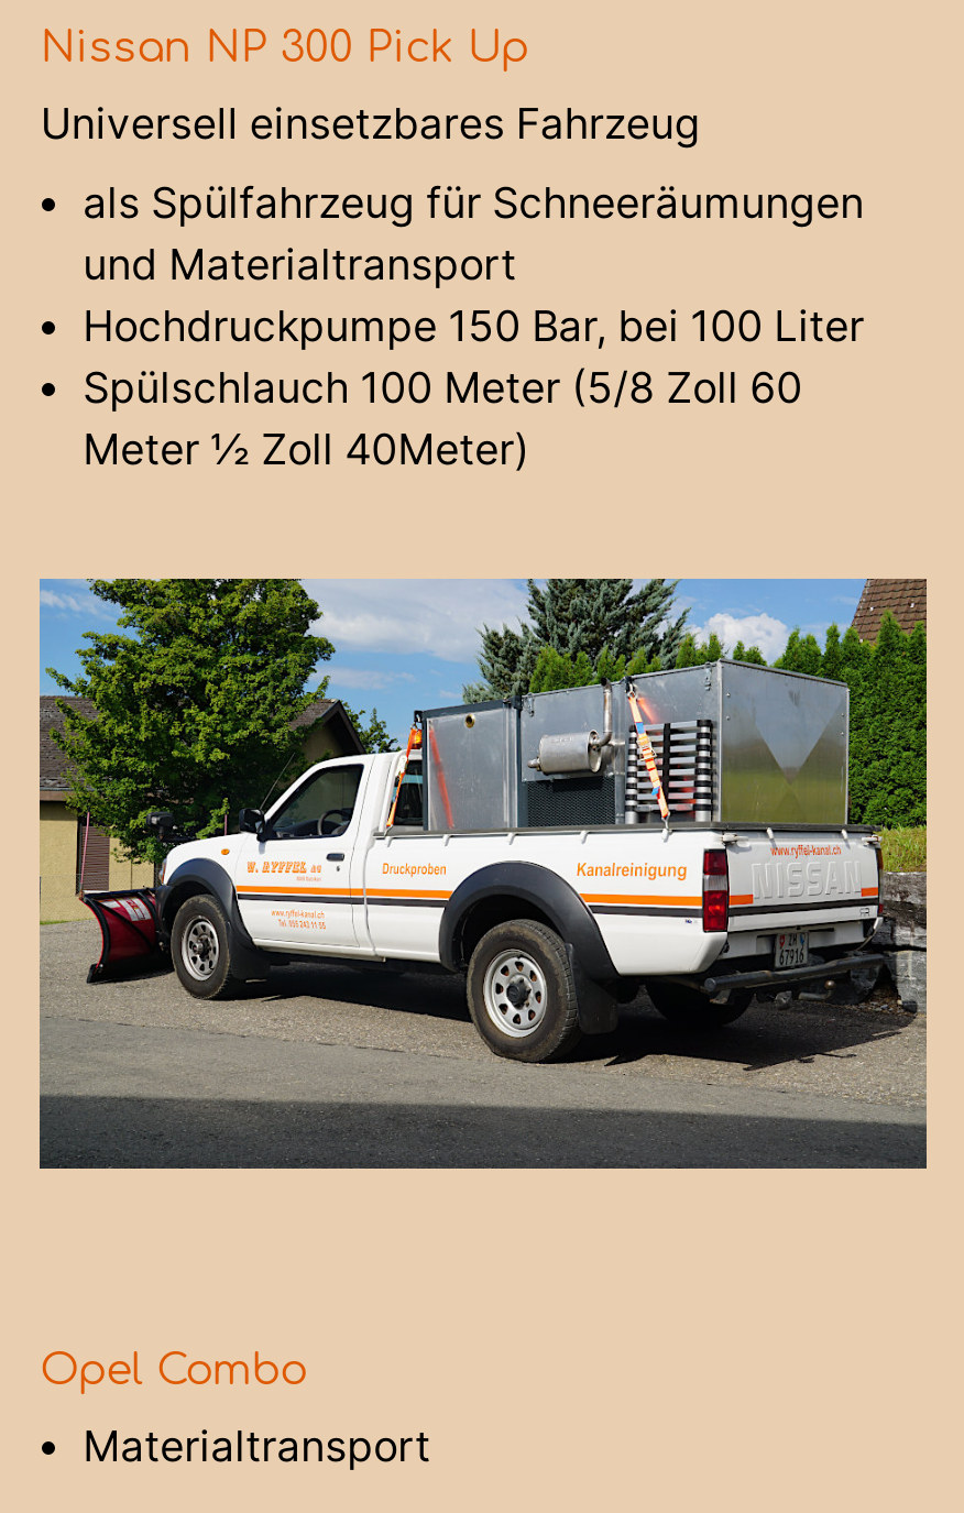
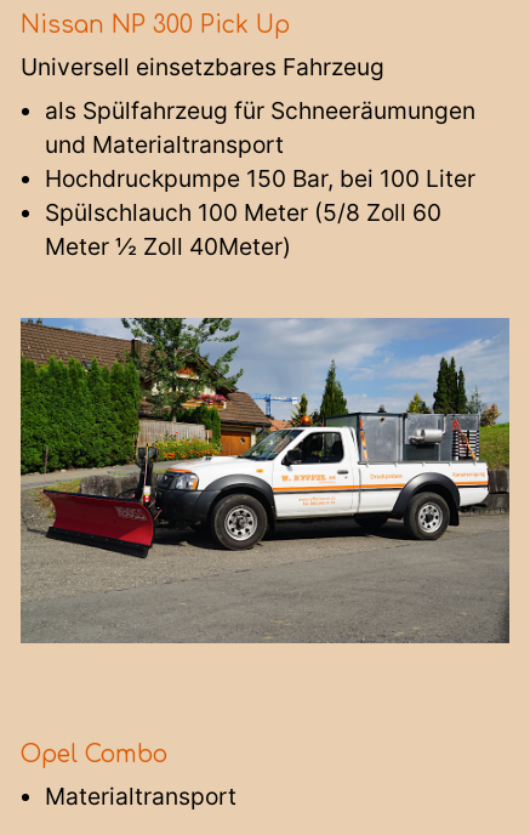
[37,577,929,1169] [image] -> [19,317,509,643] [image]

